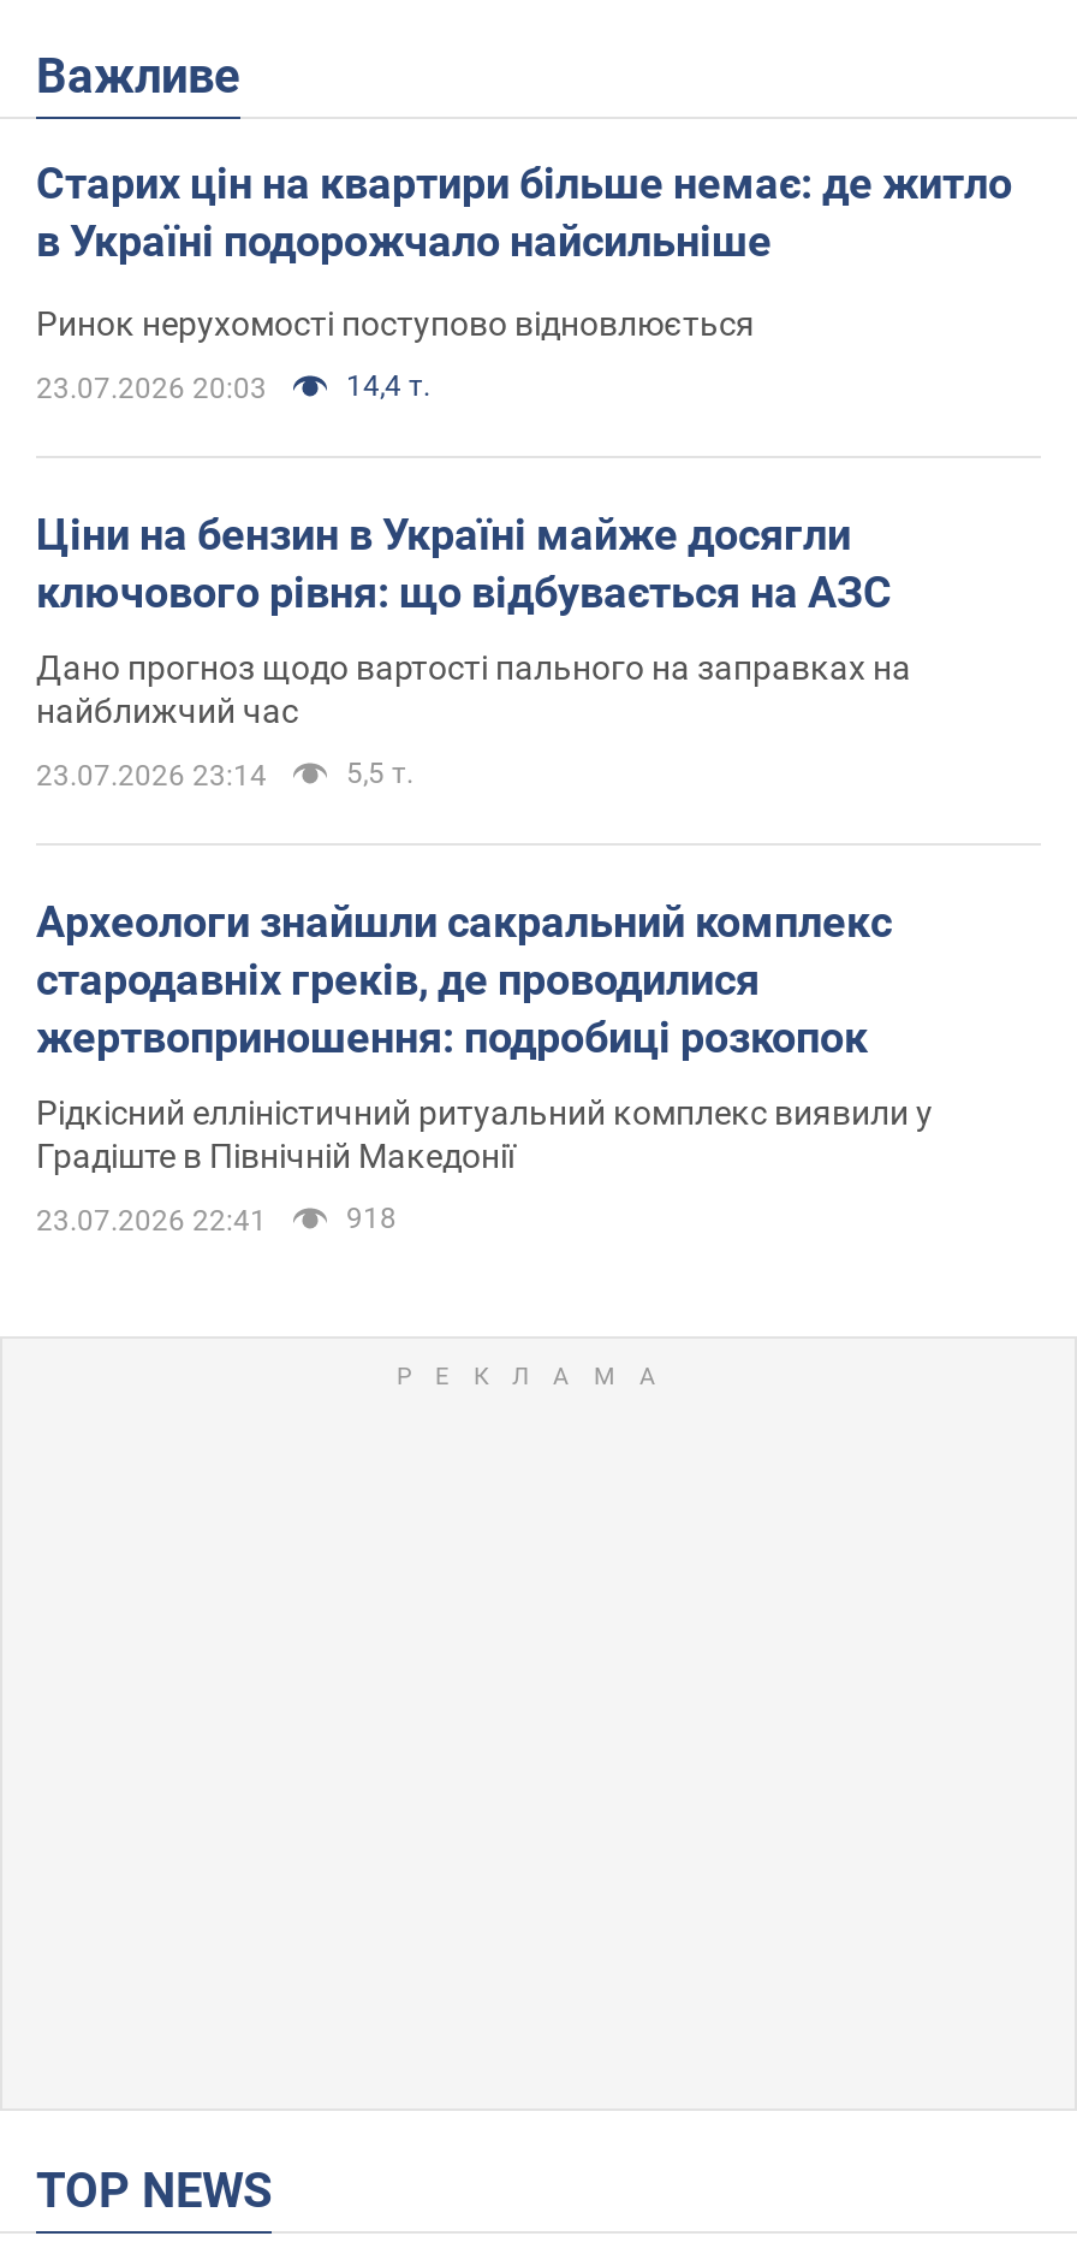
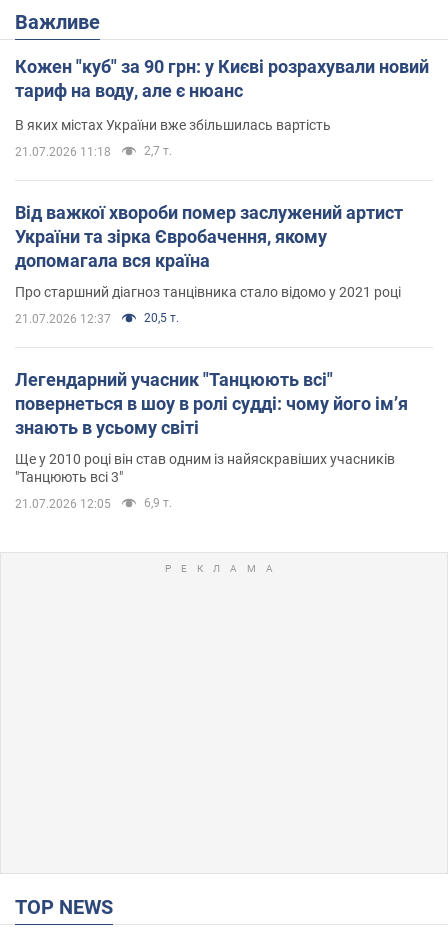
[36,156,1012,265] Старих цін на квартири більше немає: де житло | в Україні подорожчало найсильніше -> [15,55,429,100] Кожен "куб" за 90 грн: у Києві розрахували новий | тариф на воду, але є нюанс
[36,303,755,342] Ринок нерухомості поступово відновлюється -> [15,116,331,132] В яких містах України вже збільшилась вартість
[36,368,430,404] 23.07.2026 20:03 | 14,4 т. -> [15,143,172,158] 21.07.2026 11:18 | 2,7 т.
[36,508,892,616] Ціни на бензин в Україні майже досягли | ключового рівня: що відбувається на АЗС -> [15,201,403,270] Від важкої хвороби помер заслужений артист | України та зірка Євробачення, якому | допомагала вся країна
[36,647,911,729] Дано прогноз щодо вартості пального на заправках на | найближчий час -> [15,283,401,299] Про старшний діагноз танцівника стало відомо у 2021 році
[36,755,413,791] 23.07.2026 23:14 | 5,5 т. -> [15,310,179,325] 21.07.2026 12:37 | 20,5 т.
[36,895,892,1061] Археологи знайшли сакральний комплекс | стародавніх греків, де проводилися | жертвоприношення: подробиці розкопок -> [15,368,408,437] Легендарний учасник "Танцюють всі" | повернеться в шоу в ролі судді: чому його імʼя | знають в усьому світі
[36,1092,933,1174] Рідкісний елліністичний ритуальний комплекс виявили у | Градіште в Північній Македонії -> [15,450,395,484] Ще у 2010 році він став одним із найяскравіших учасників | "Танцюють всі 3"
[36,1200,397,1236] 23.07.2026 22:41 | 918 -> [15,495,172,510] 21.07.2026 12:05 | 6,9 т.

